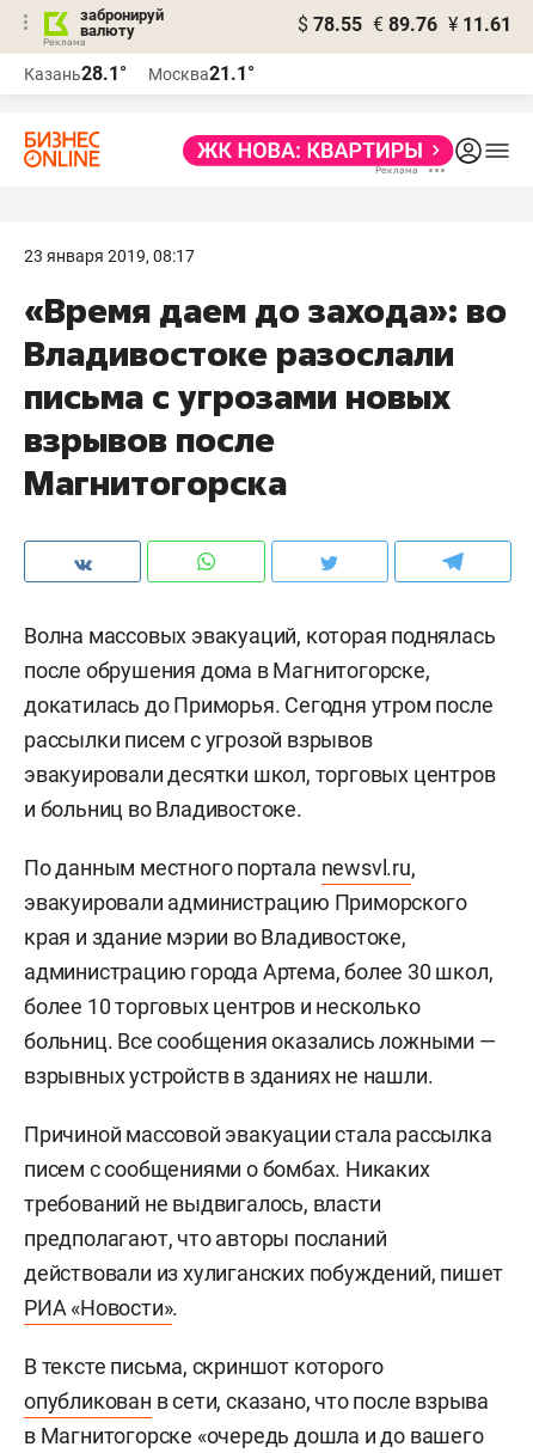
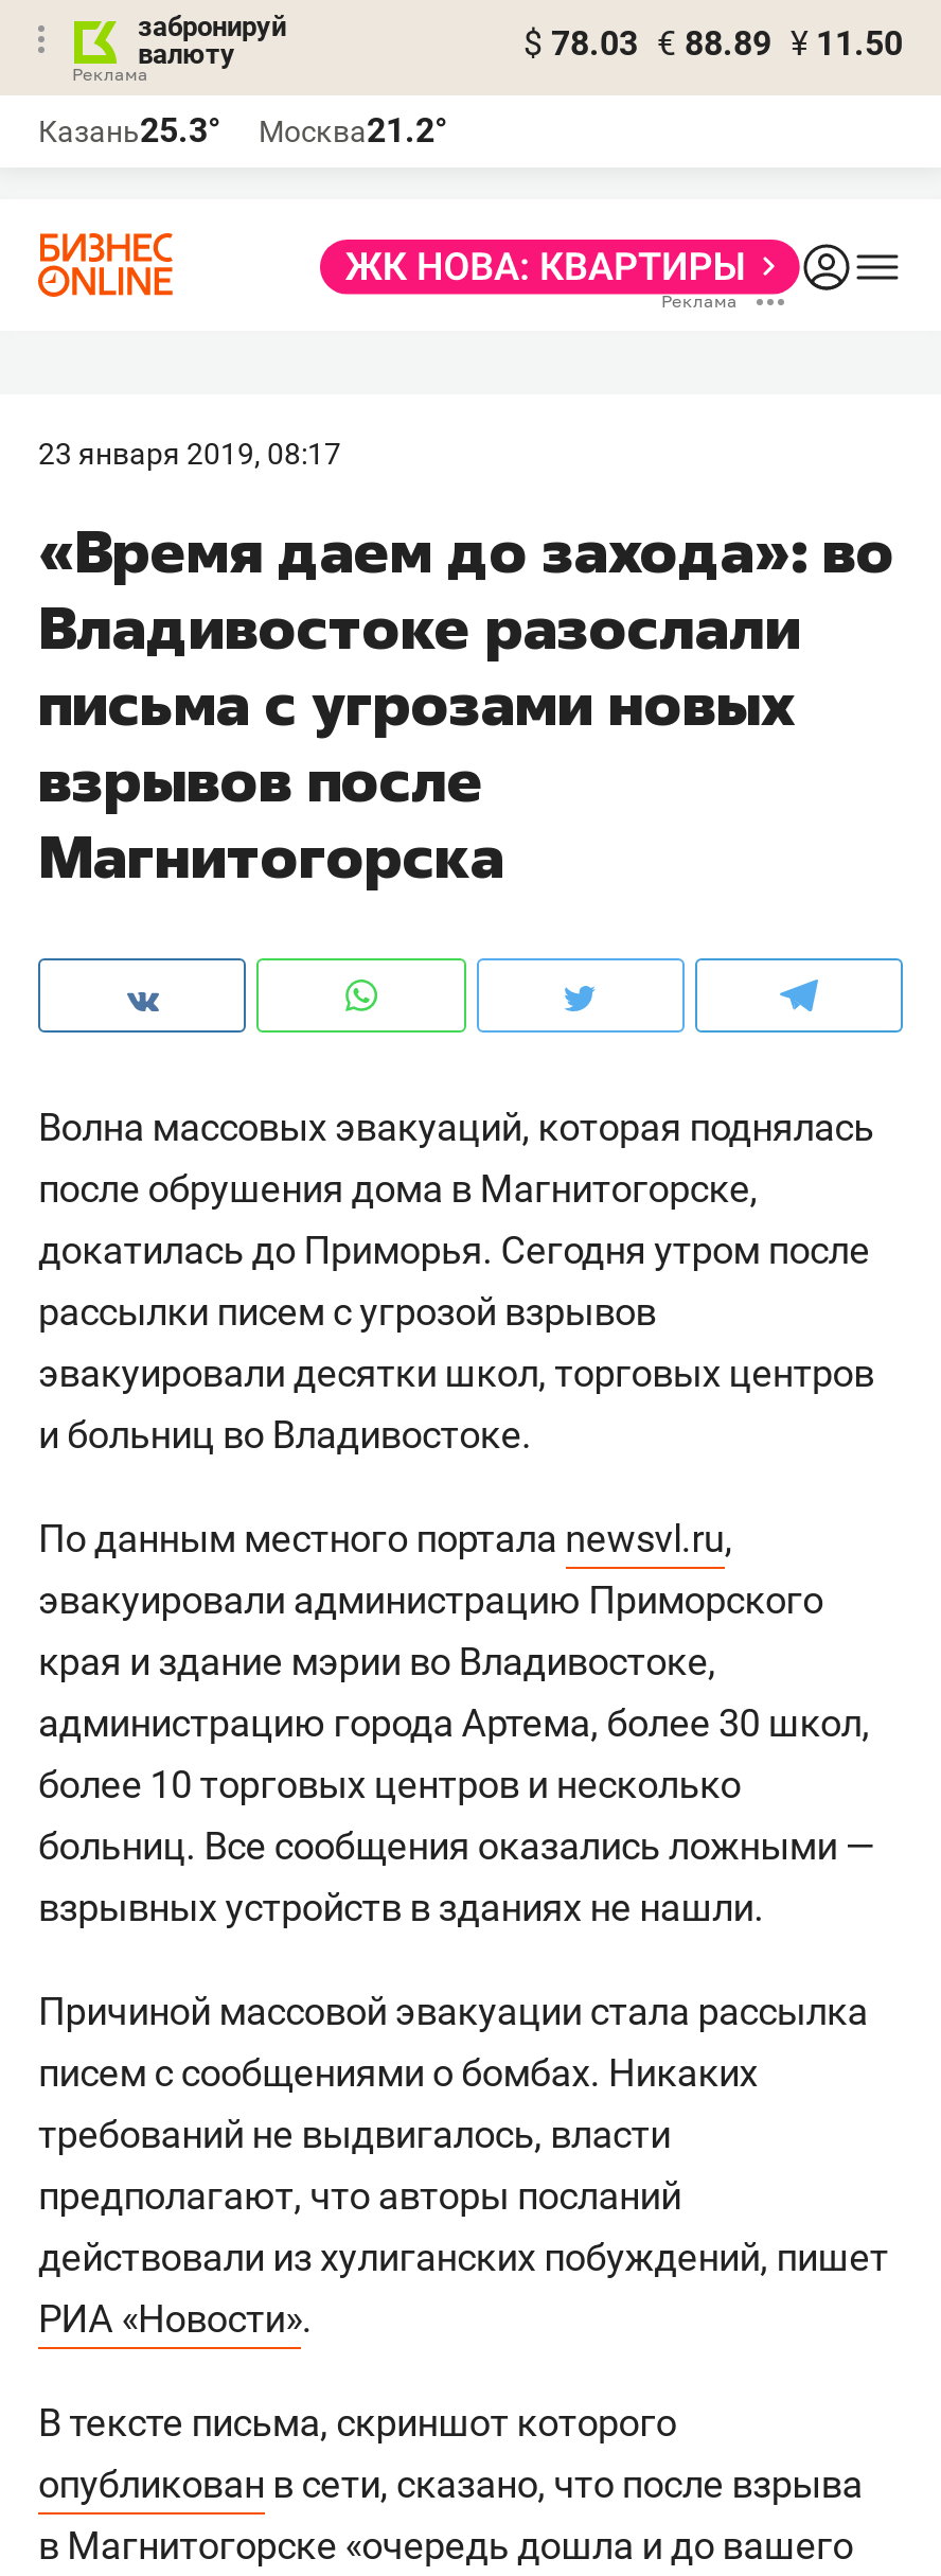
[298,13,511,36] $ 78.55 € 89.76 ¥ 11.61 -> [523,23,903,64] $ 78.03 € 88.89 ¥ 11.50
[24,62,127,85] Казань28.1° -> [38,110,220,151] Казань25.3°
[148,62,255,85] Москва21.1° -> [259,110,447,151] Москва21.2°

